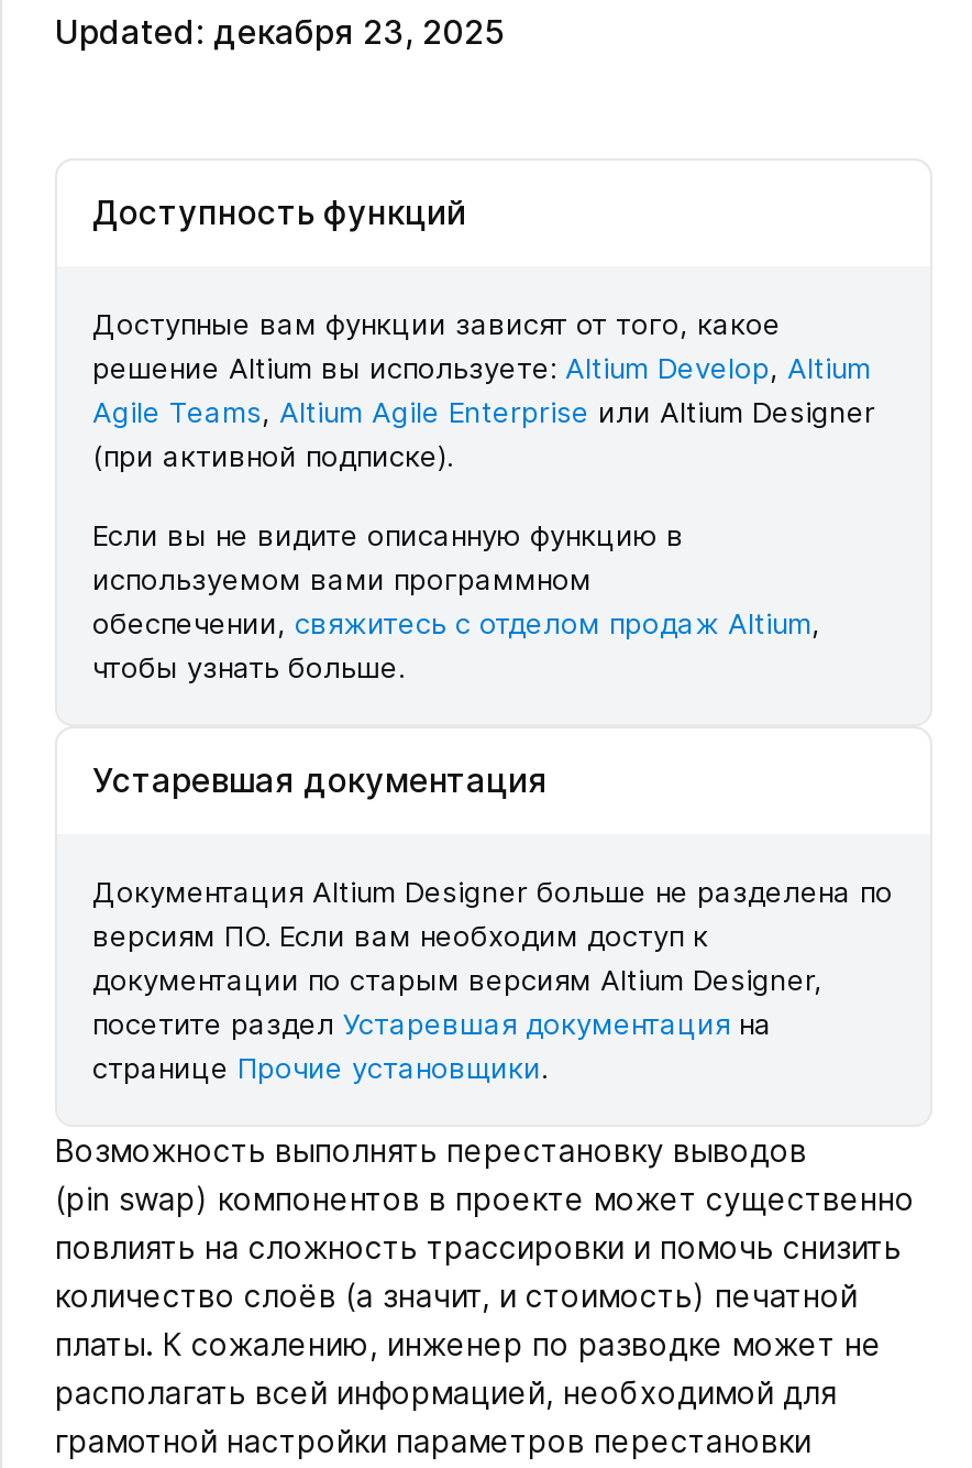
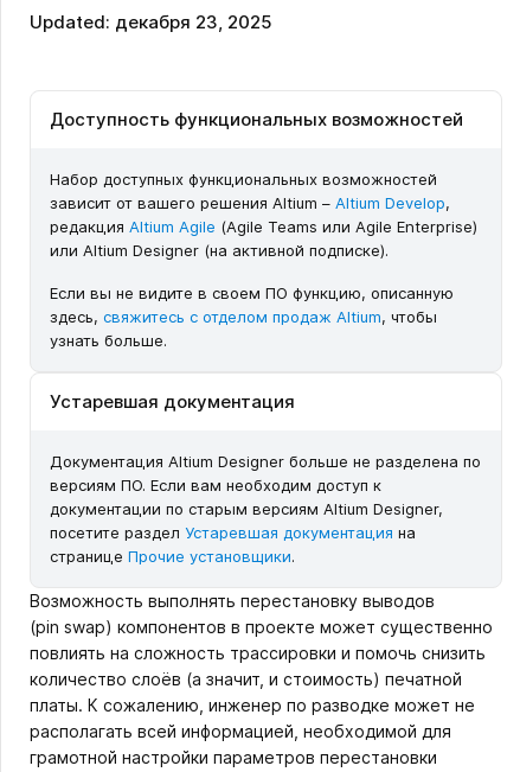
[92,193,466,234] Доступность функций -> [50,109,463,131] Доступность функциональных возможностей
[92,307,875,474] Доступные вам функции зависят от того, какое | решение Altium вы используете: Altium Develop, Altium | Agile Teams, Altium Agile Enterprise или Altium Designer | (при активной подписке). -> [50,170,477,260] Набор доступных функциональных возможностей | зависит от вашего решения Altium – Altium Develop, | редакция Altium Agile (Agile Teams или Agile Enterprise) | или Altium Designer (на активной подписке).
[92,518,820,686] Если вы не видите описанную функцию в | используемом вами программном | обеспечении, свяжитесь с отделом продаж Altium, | чтобы узнать больше. -> [50,284,454,350] Если вы не видите в своем ПО функцию, описанную | здесь, свяжитесь с отделом продаж Altium, чтобы | узнать больше.

